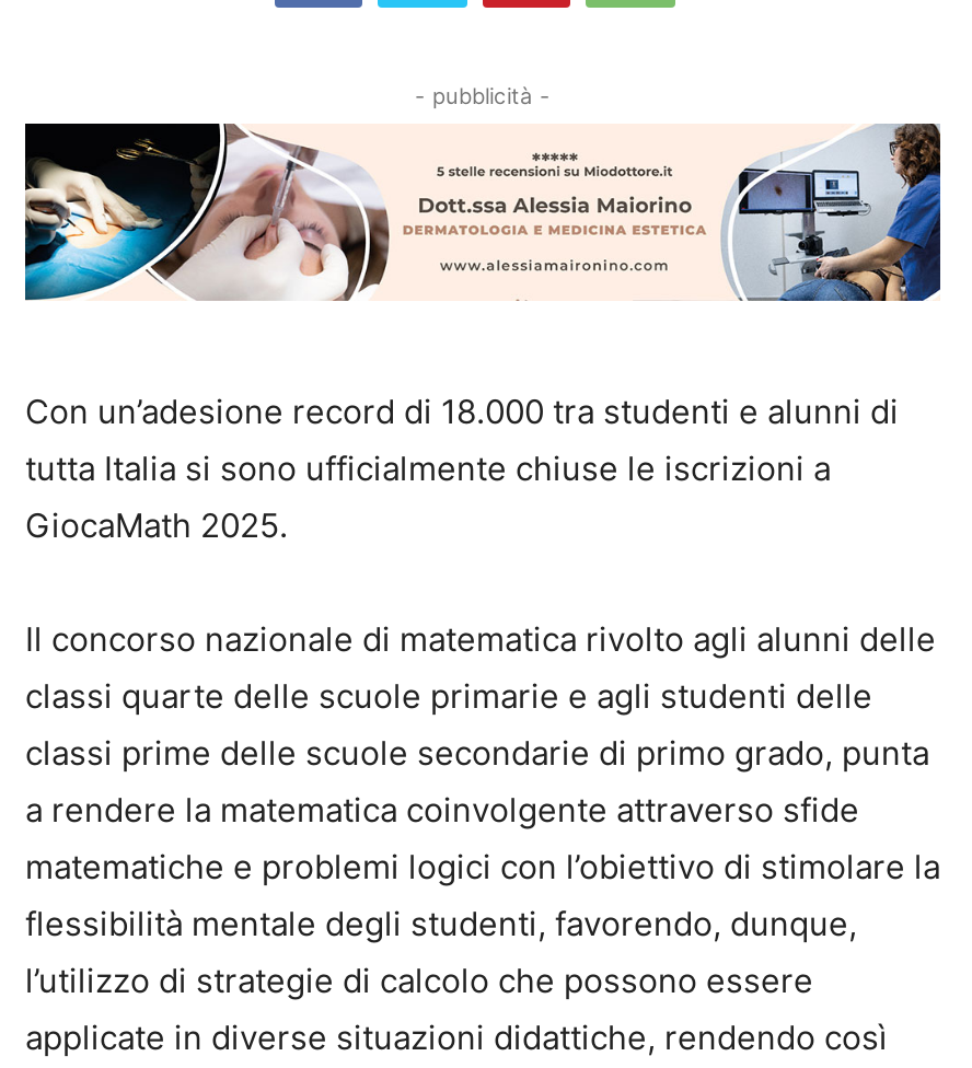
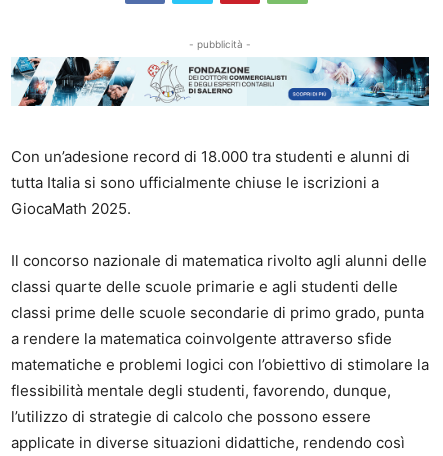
[23,121,942,303] [image] -> [10,56,430,107] [image]

